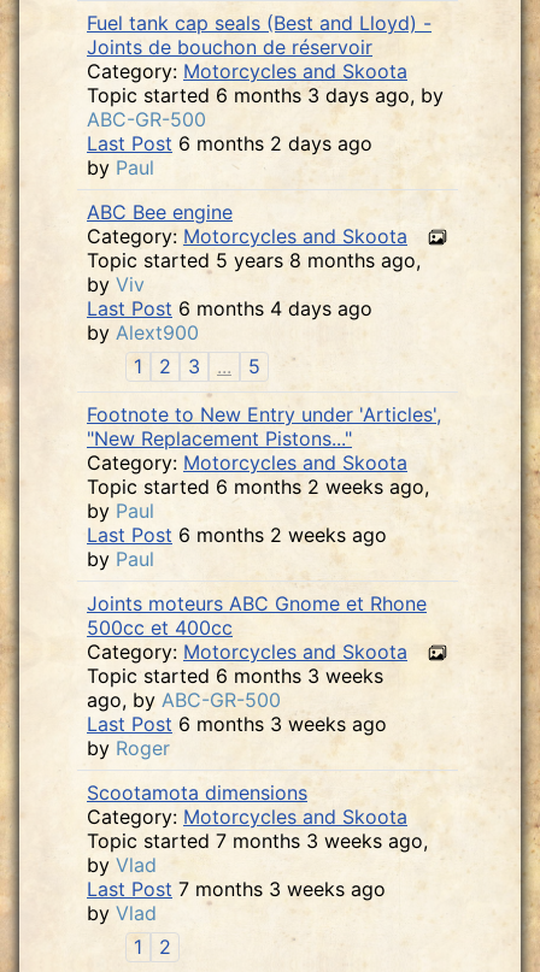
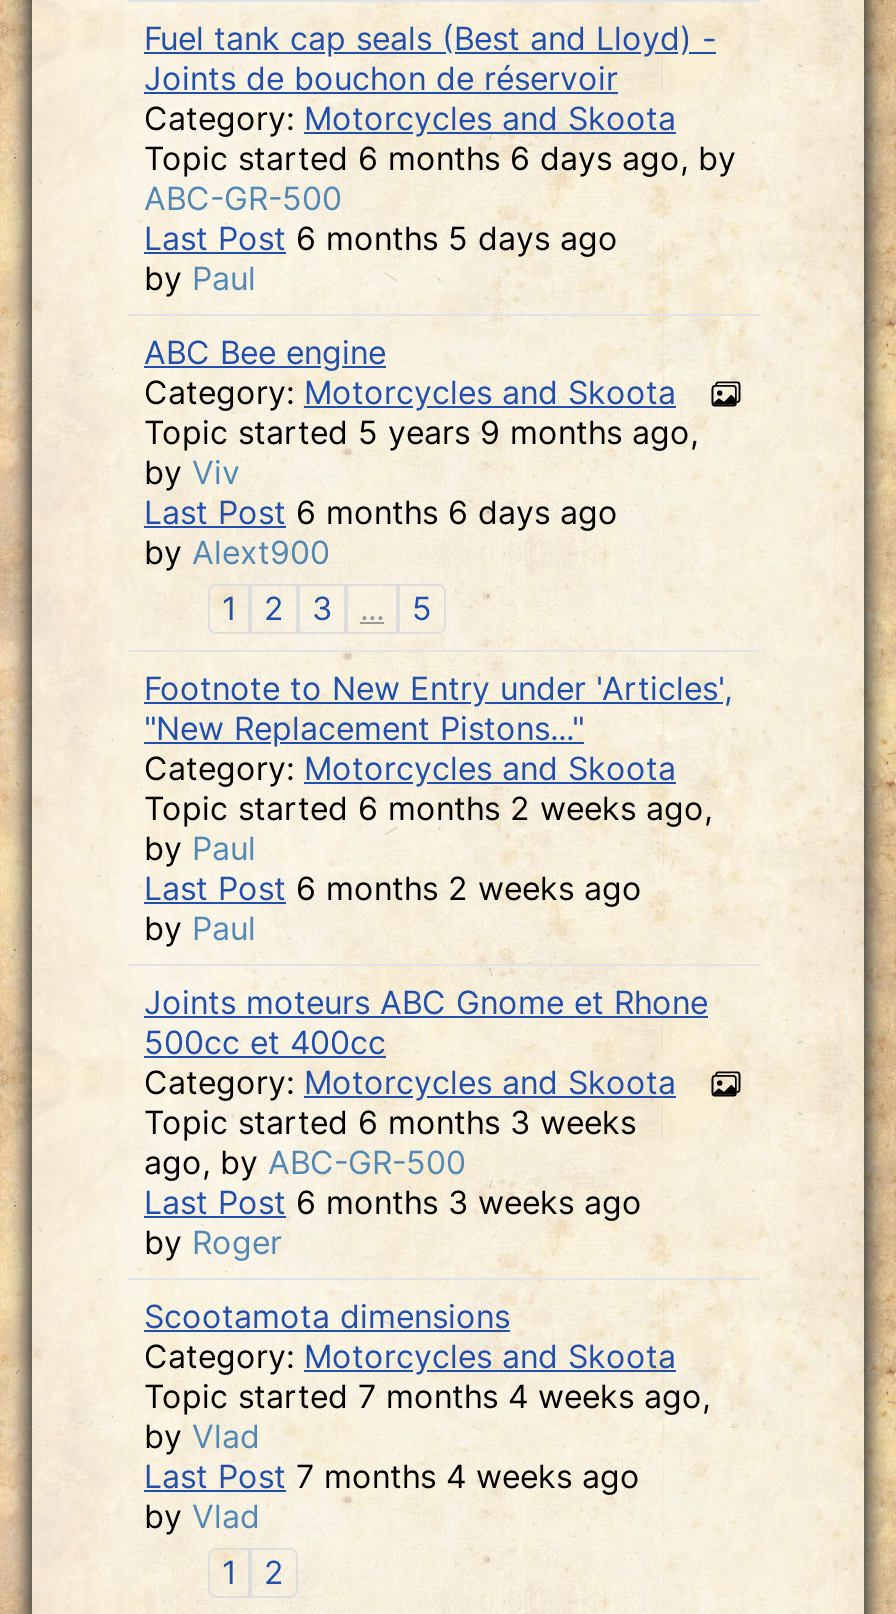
[87,83,444,107] Topic started 6 months 3 days ago, by -> [144,138,736,178] Topic started 6 months 6 days ago, by
[87,131,372,155] Last Post 6 months 2 days ago -> [144,218,618,258] Last Post 6 months 5 days ago
[87,248,421,272] Topic started 5 years 8 months ago, -> [144,412,698,452] Topic started 5 years 9 months ago,
[87,296,372,320] Last Post 6 months 4 days ago -> [144,492,618,532] Last Post 6 months 6 days ago
[87,828,428,853] Topic started 7 months 3 weeks ago, -> [144,1376,710,1416] Topic started 7 months 4 weeks ago,
[87,877,386,901] Last Post 7 months 3 weeks ago -> [144,1456,640,1496] Last Post 7 months 4 weeks ago

